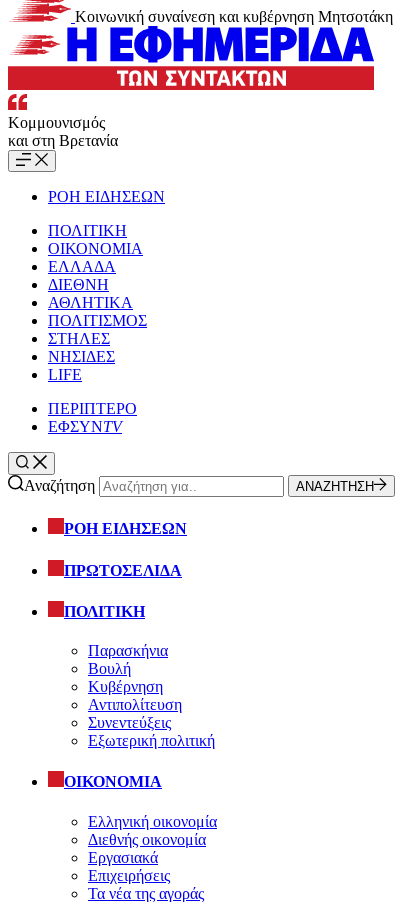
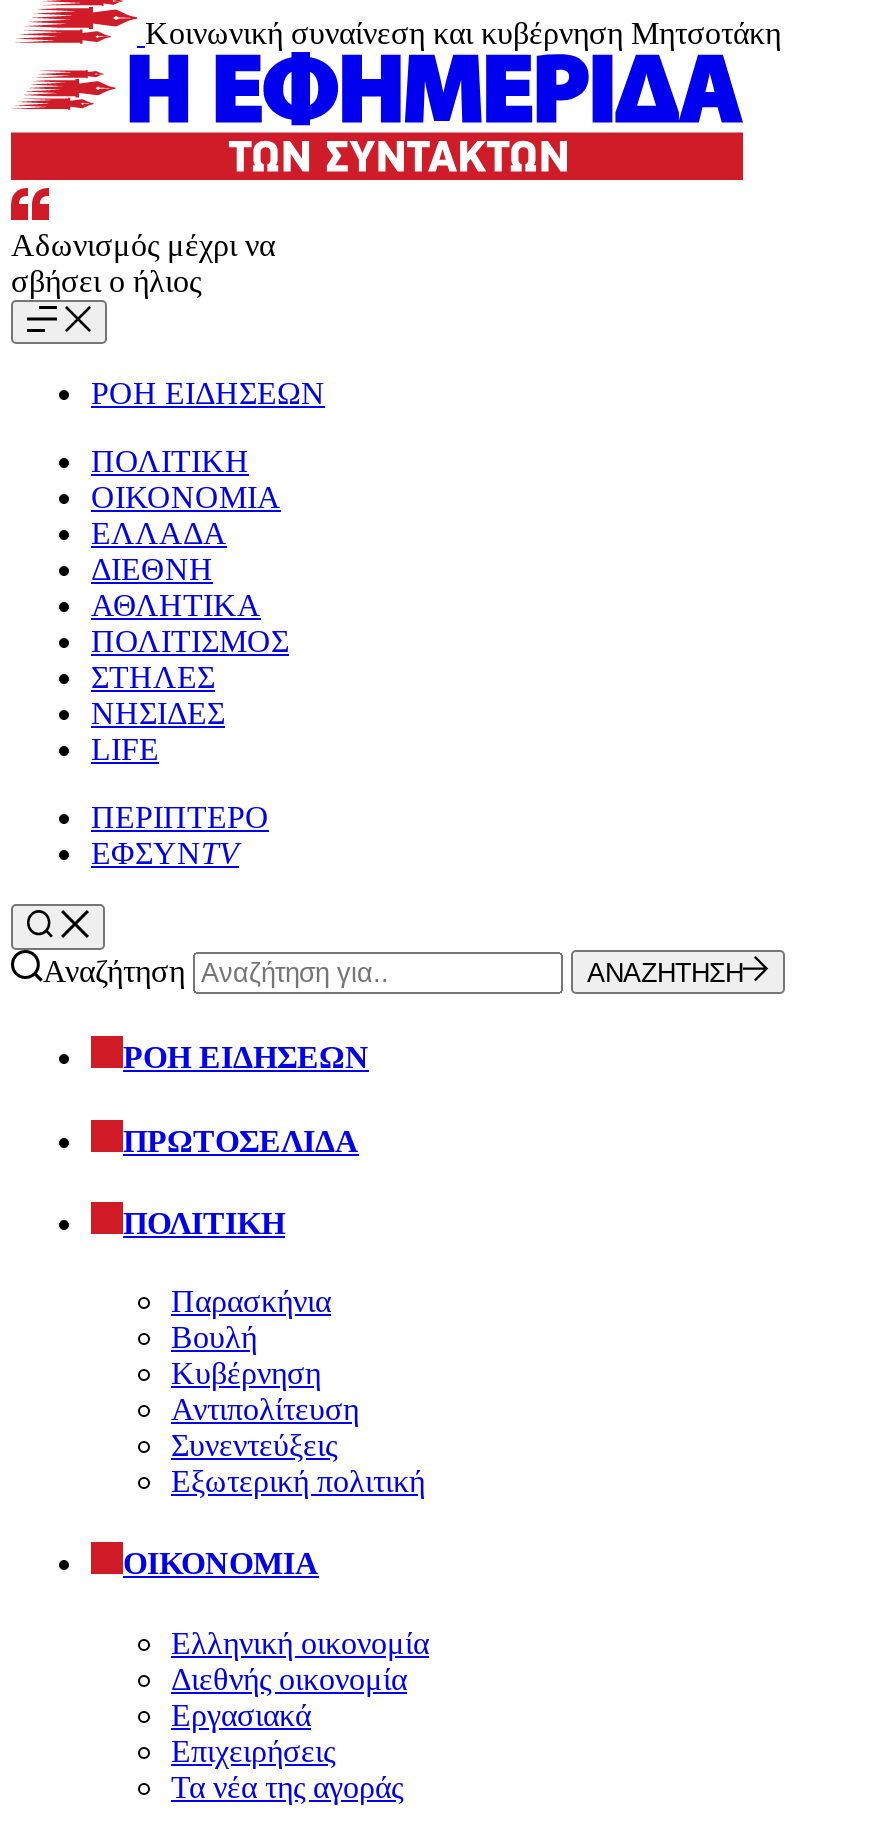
[8,114,118,149] Κομμουνισμός | και στη Βρετανία -> [11,228,275,298] Αδωνισμός μέχρι να | σβήσει ο ήλιος

